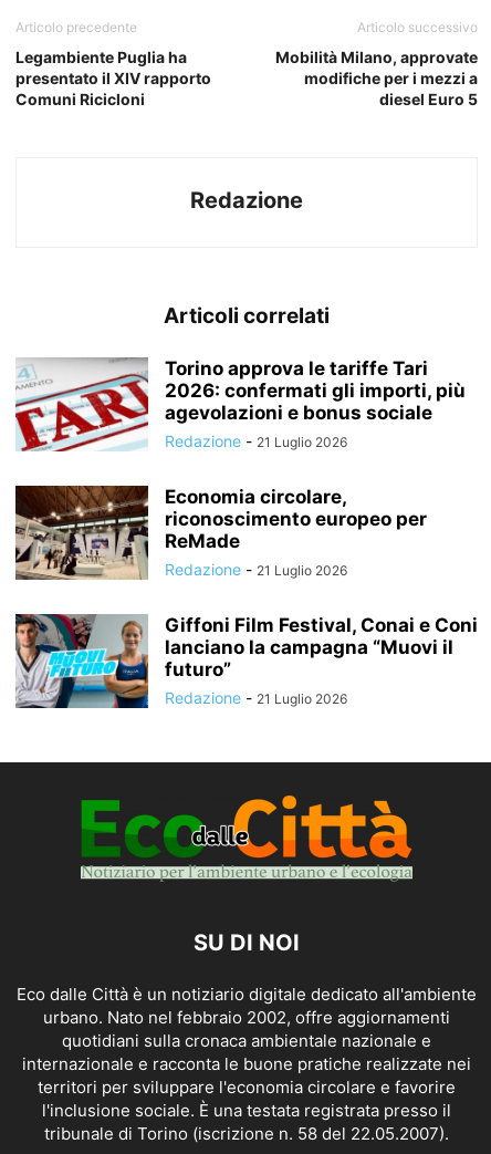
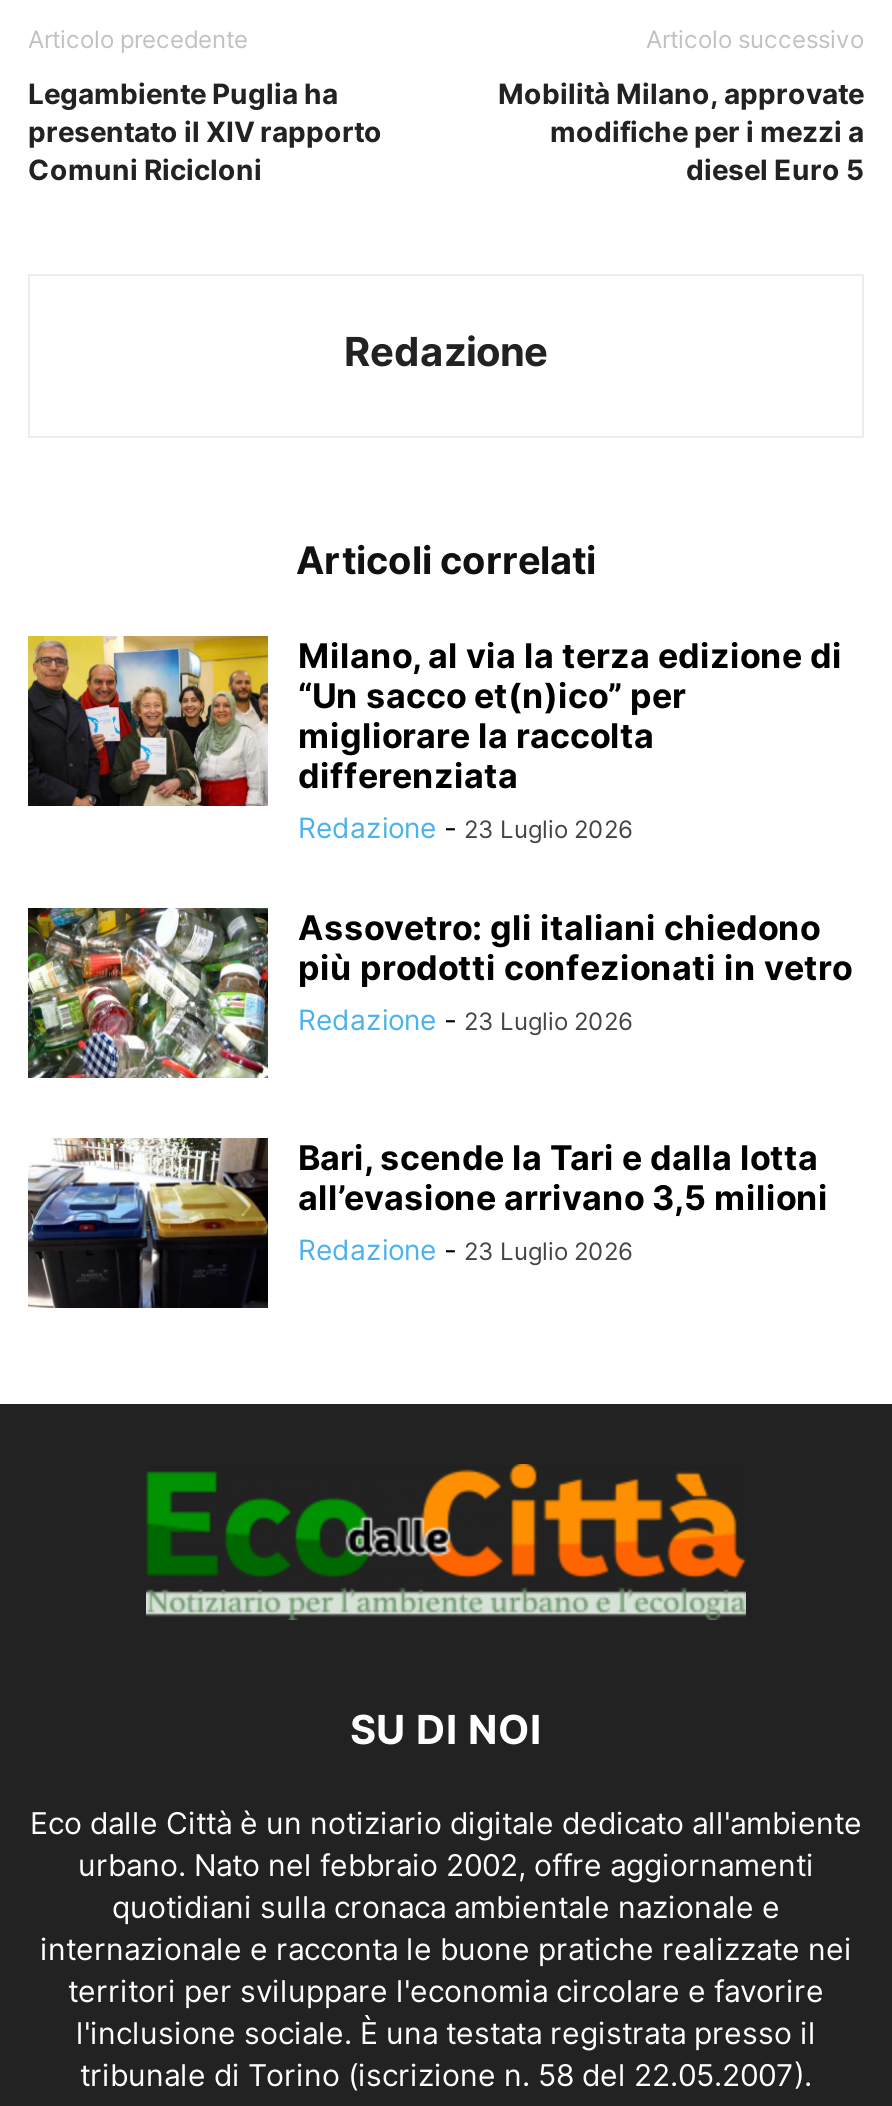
[14,357,466,453] [image] | Torino approva le tariffe Tari | 2026: confermati gli importi, più | agevolazioni e bonus sociale | Redazione - 21 Luglio 2026 -> [26,634,842,843] [image] | Milano, al via la terza edizione di | “Un sacco et(n)ico” per | migliorare la raccolta | differenziata | Redazione - 23 Luglio 2026
[15,485,427,582] [image] | Economia circolare, | riconoscimento europeo per | ReMade | Redazione - 21 Luglio 2026 -> [28,904,852,1080] [image] | Assovetro: gli italiani chiedono | più prodotti confezionati in vetro | Redazione - 23 Luglio 2026
[14,613,478,709] [image] | Giffoni Film Festival, Conai e Coni | lanciano la campagna “Muovi il | futuro” | Redazione - 21 Luglio 2026 -> [26,1136,828,1310] [image] | Bari, scende la Tari e dalla lotta | all’evasione arrivano 3,5 milioni | Redazione - 23 Luglio 2026

